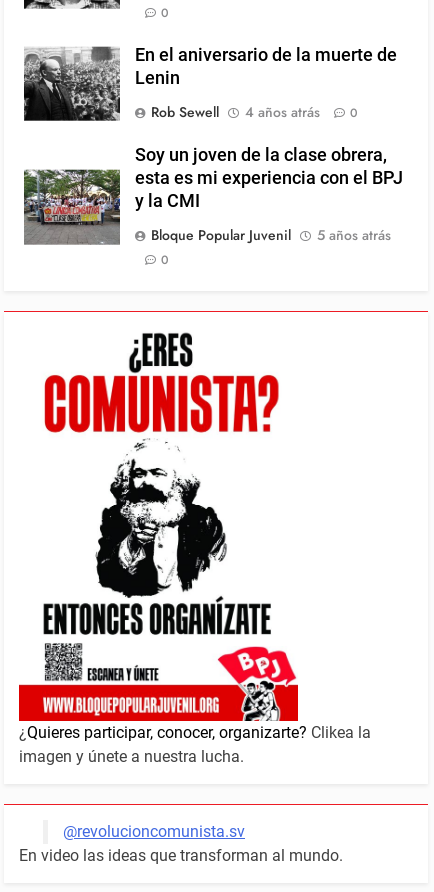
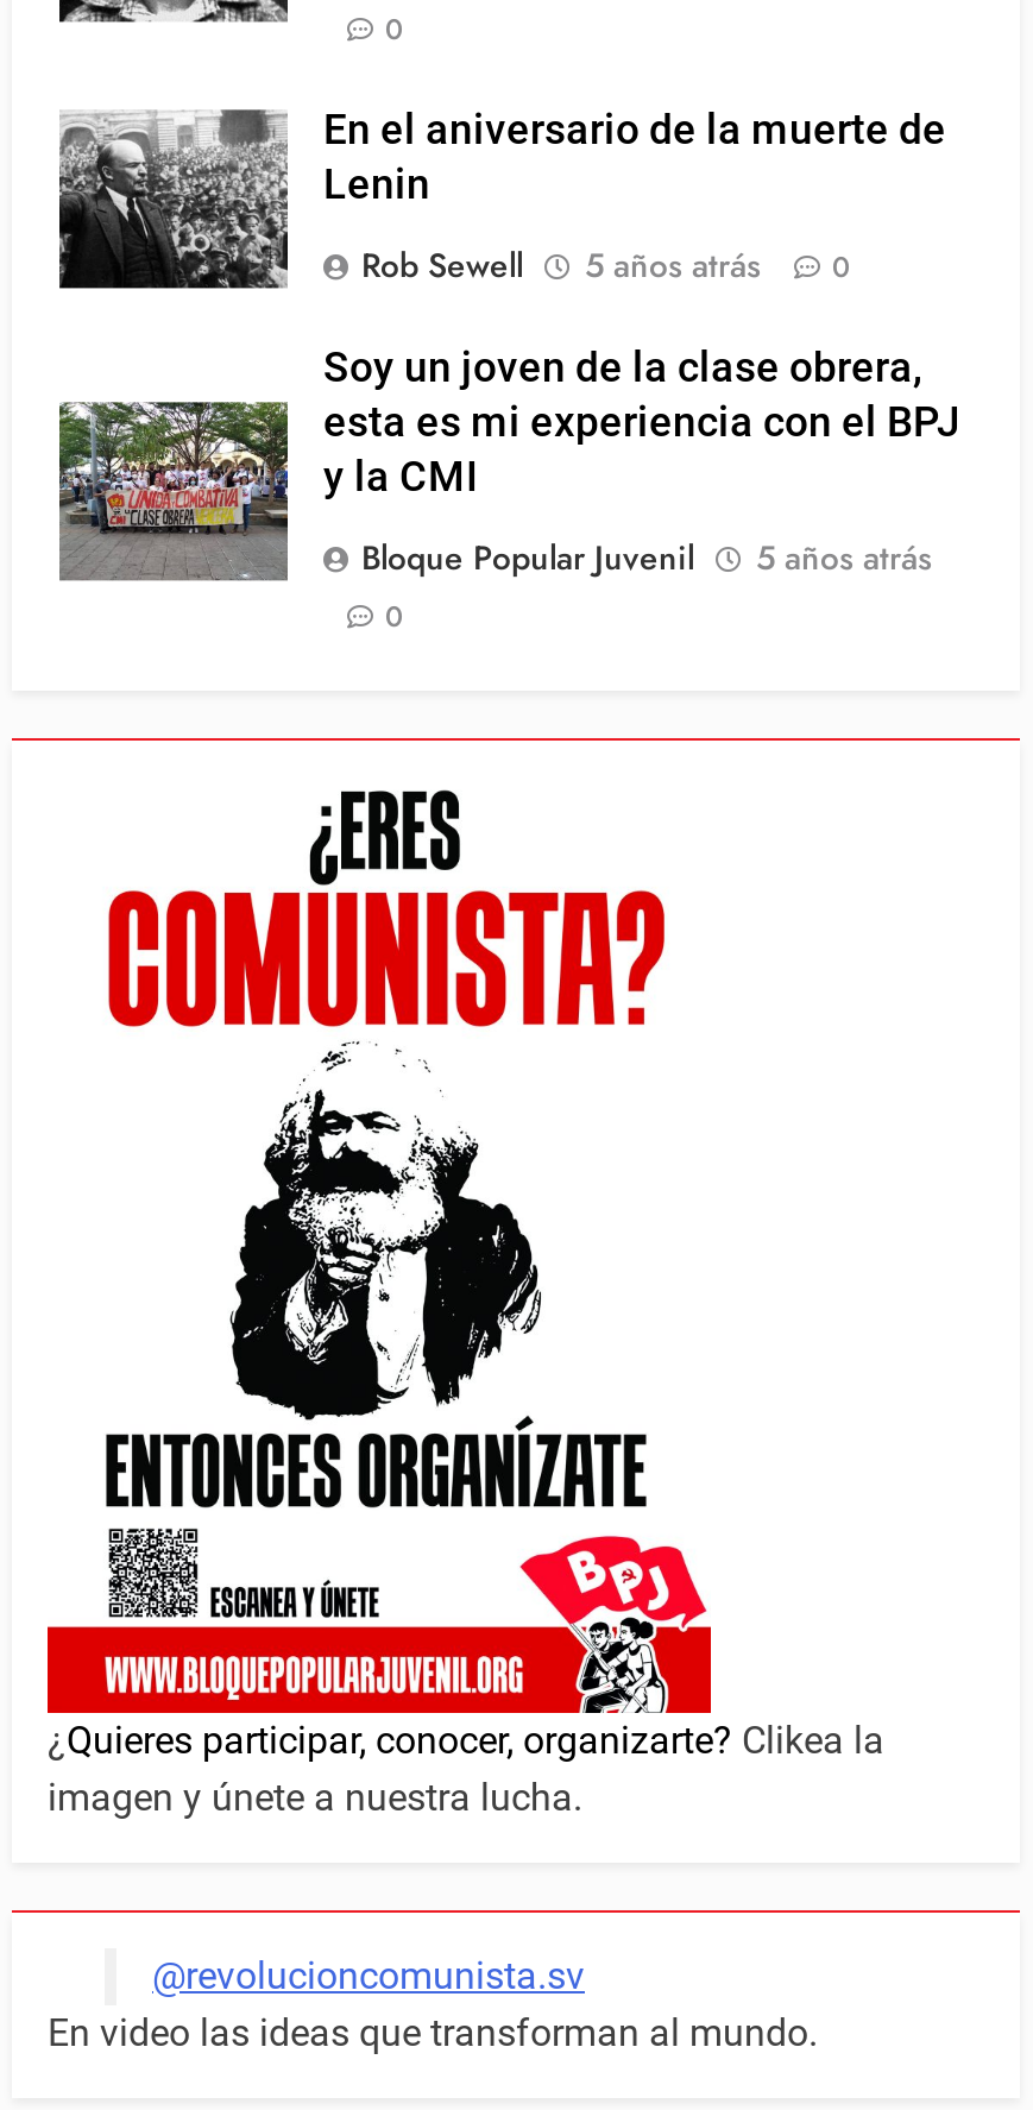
[151,101,358,121] Rob Sewell 4 años atrás 0 -> [361,241,851,289] Rob Sewell 5 años atrás 0

